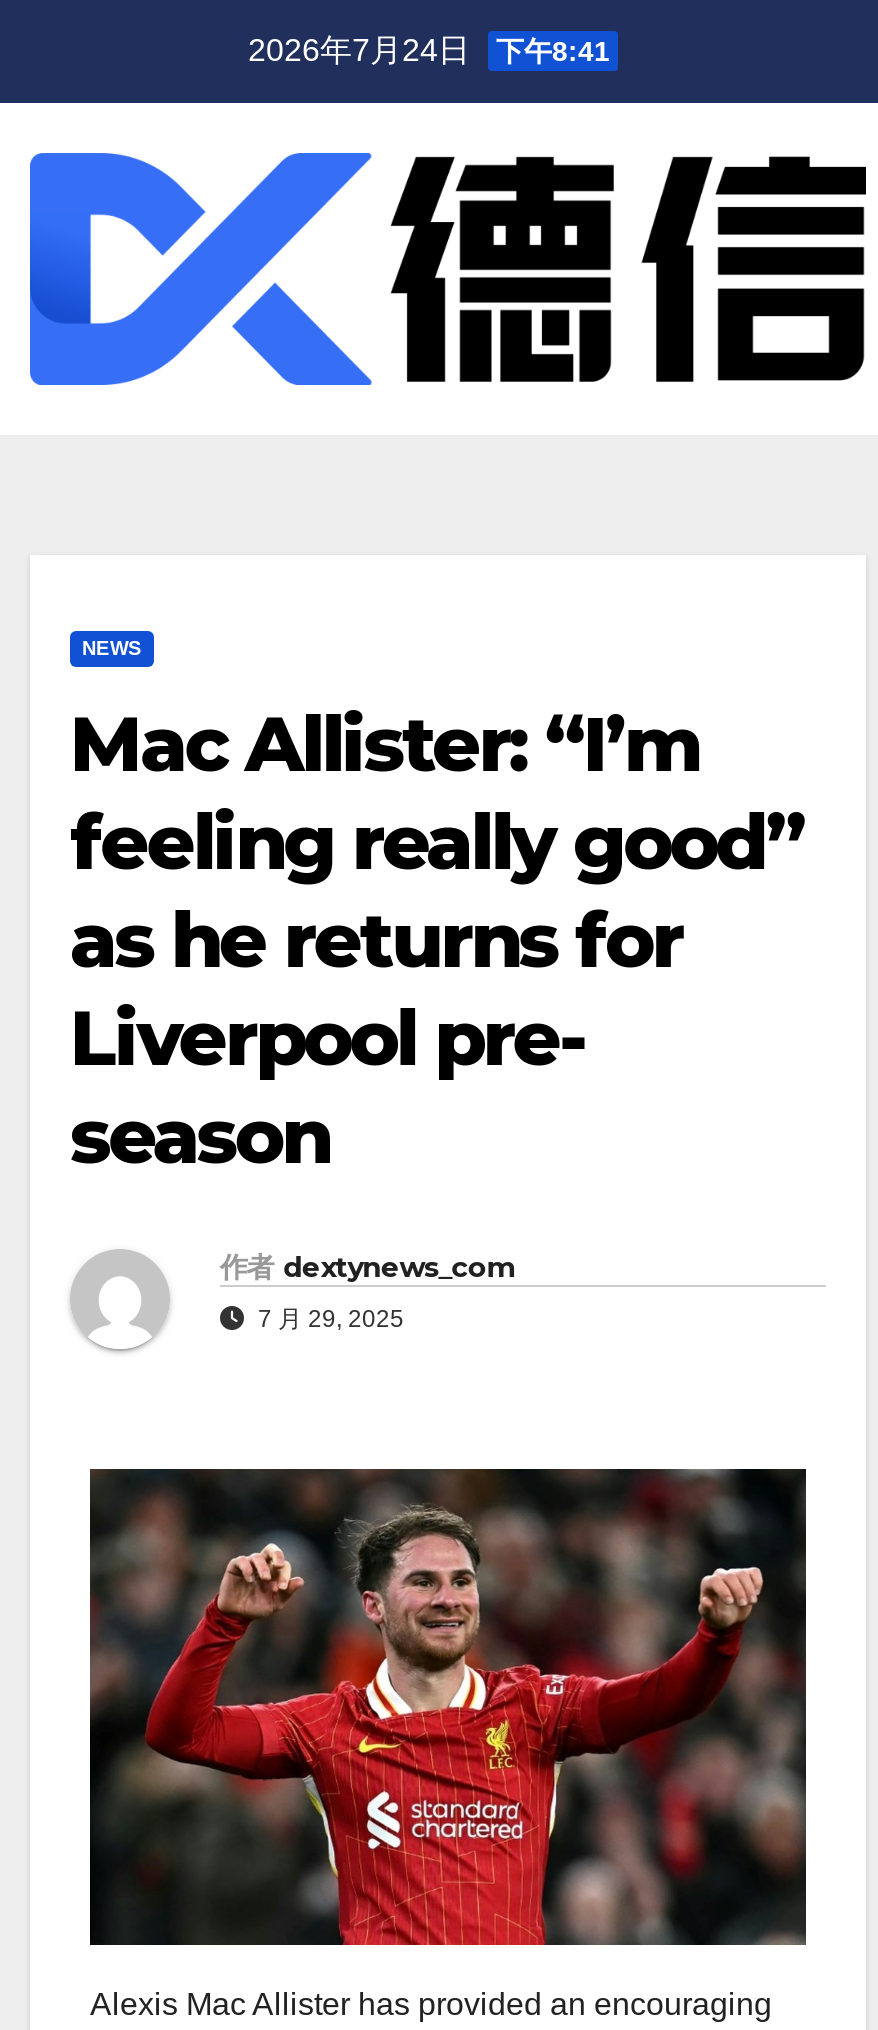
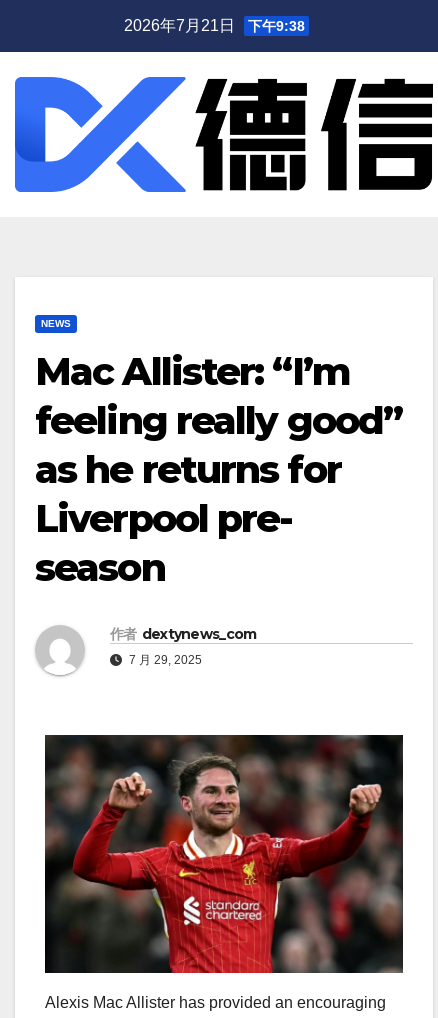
[248,33,610,67] 2026年7月24日 下午8:41 -> [124,17,305,34] 2026年7月21日 下午9:38

